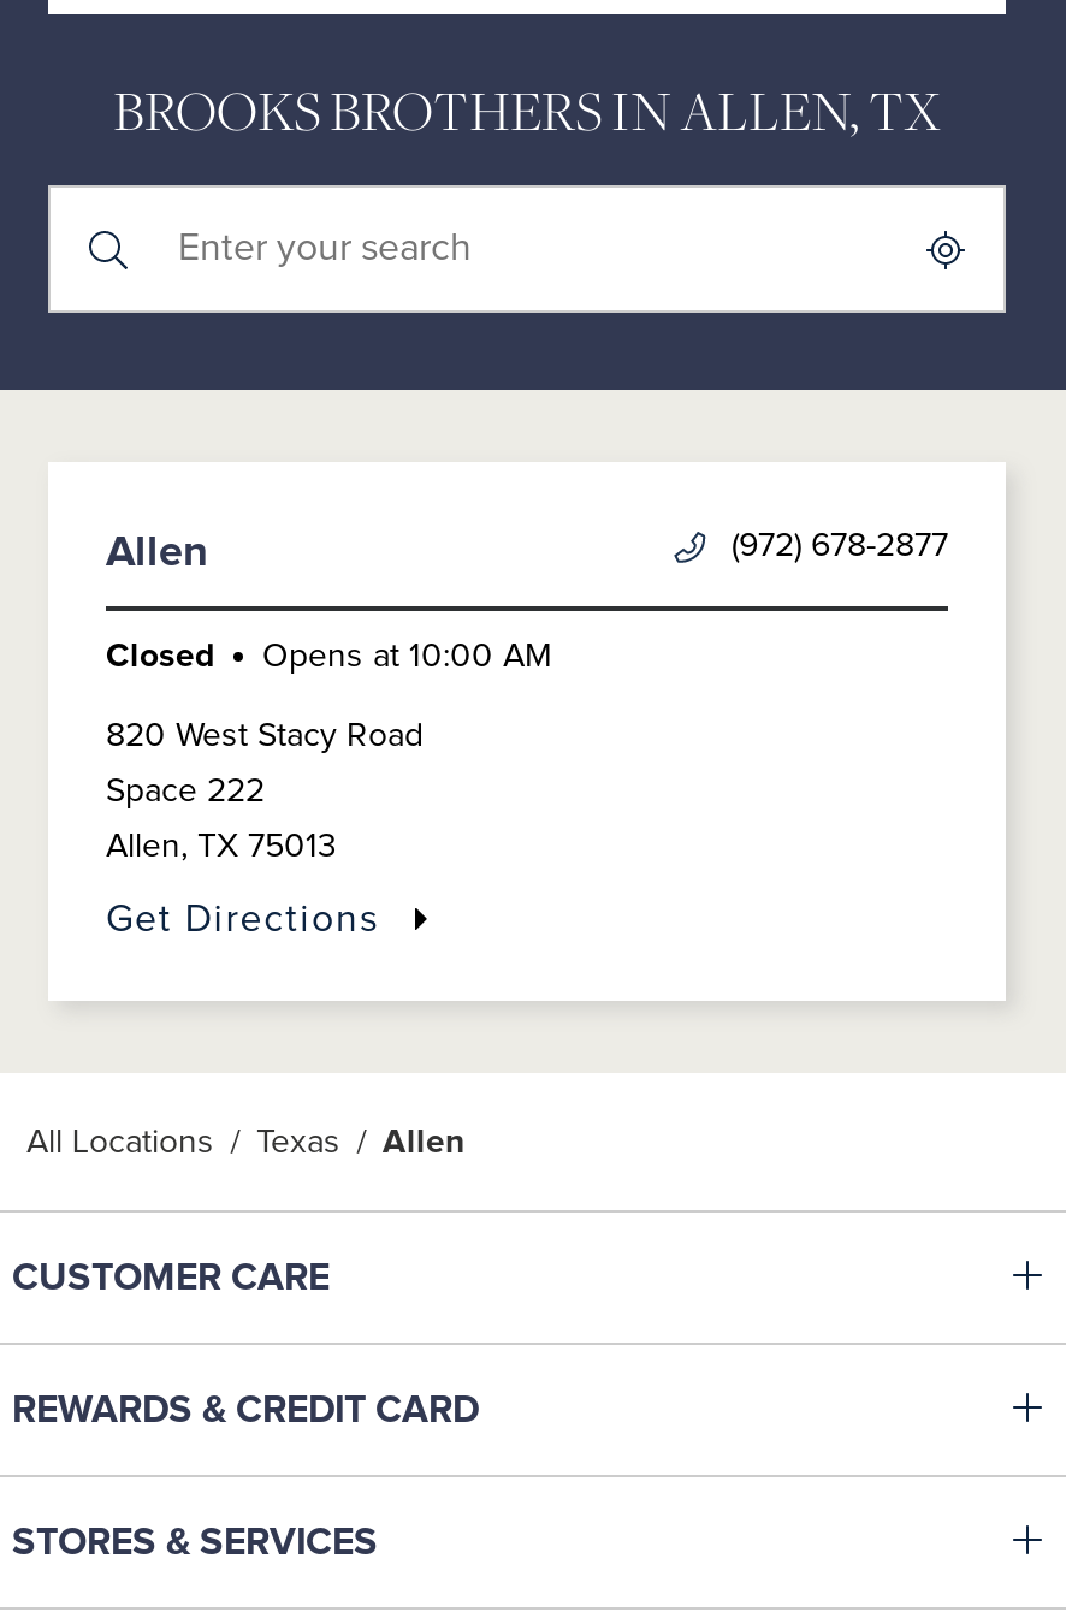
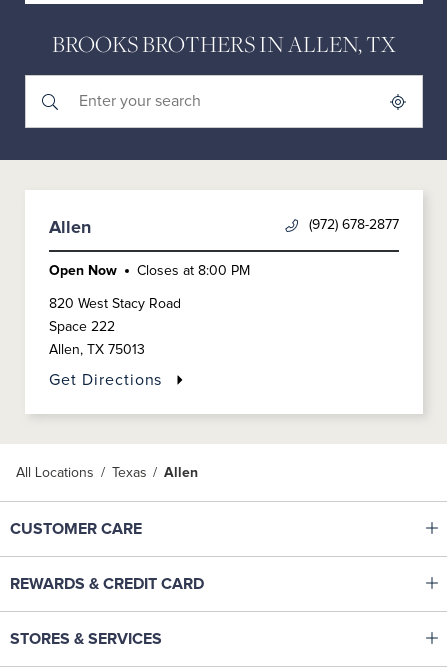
[106,639,551,673] Closed | Opens at 10:00 AM -> [49,264,250,278] Open Now | Closes at 8:00 PM

